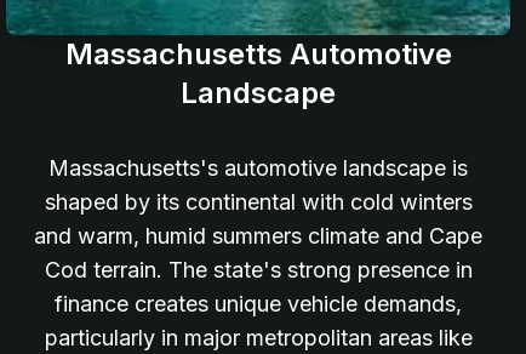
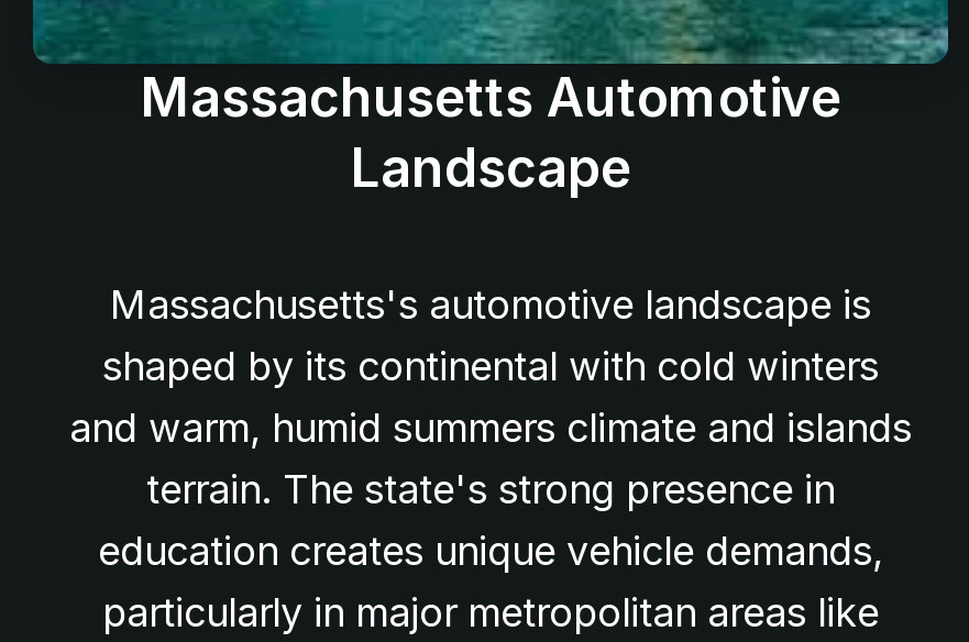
[34,222,482,316] and warm, humid summers climate and Cape | Cod terrain. The state's strong presence in | finance creates unique vehicle demands, -> [69,403,912,573] and warm, humid summers climate and islands | terrain. The state's strong presence in | education creates unique vehicle demands,

